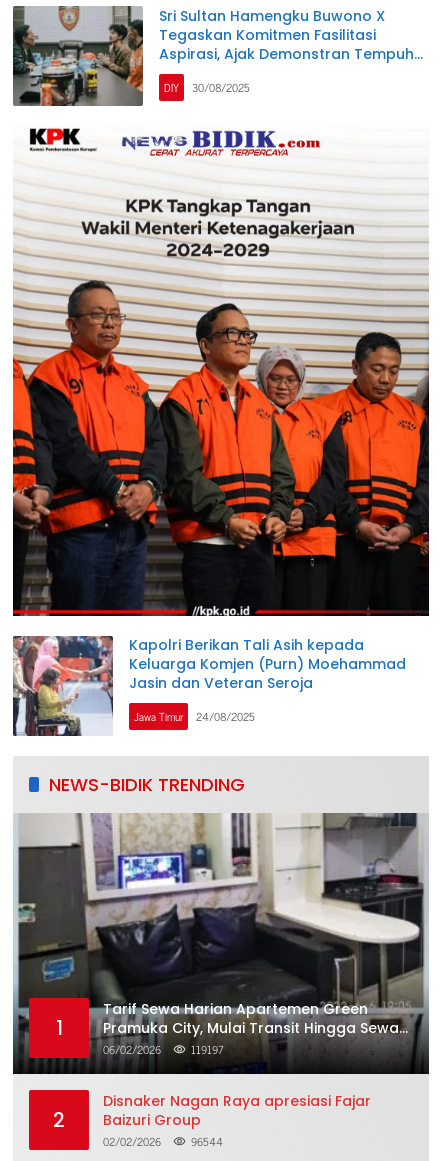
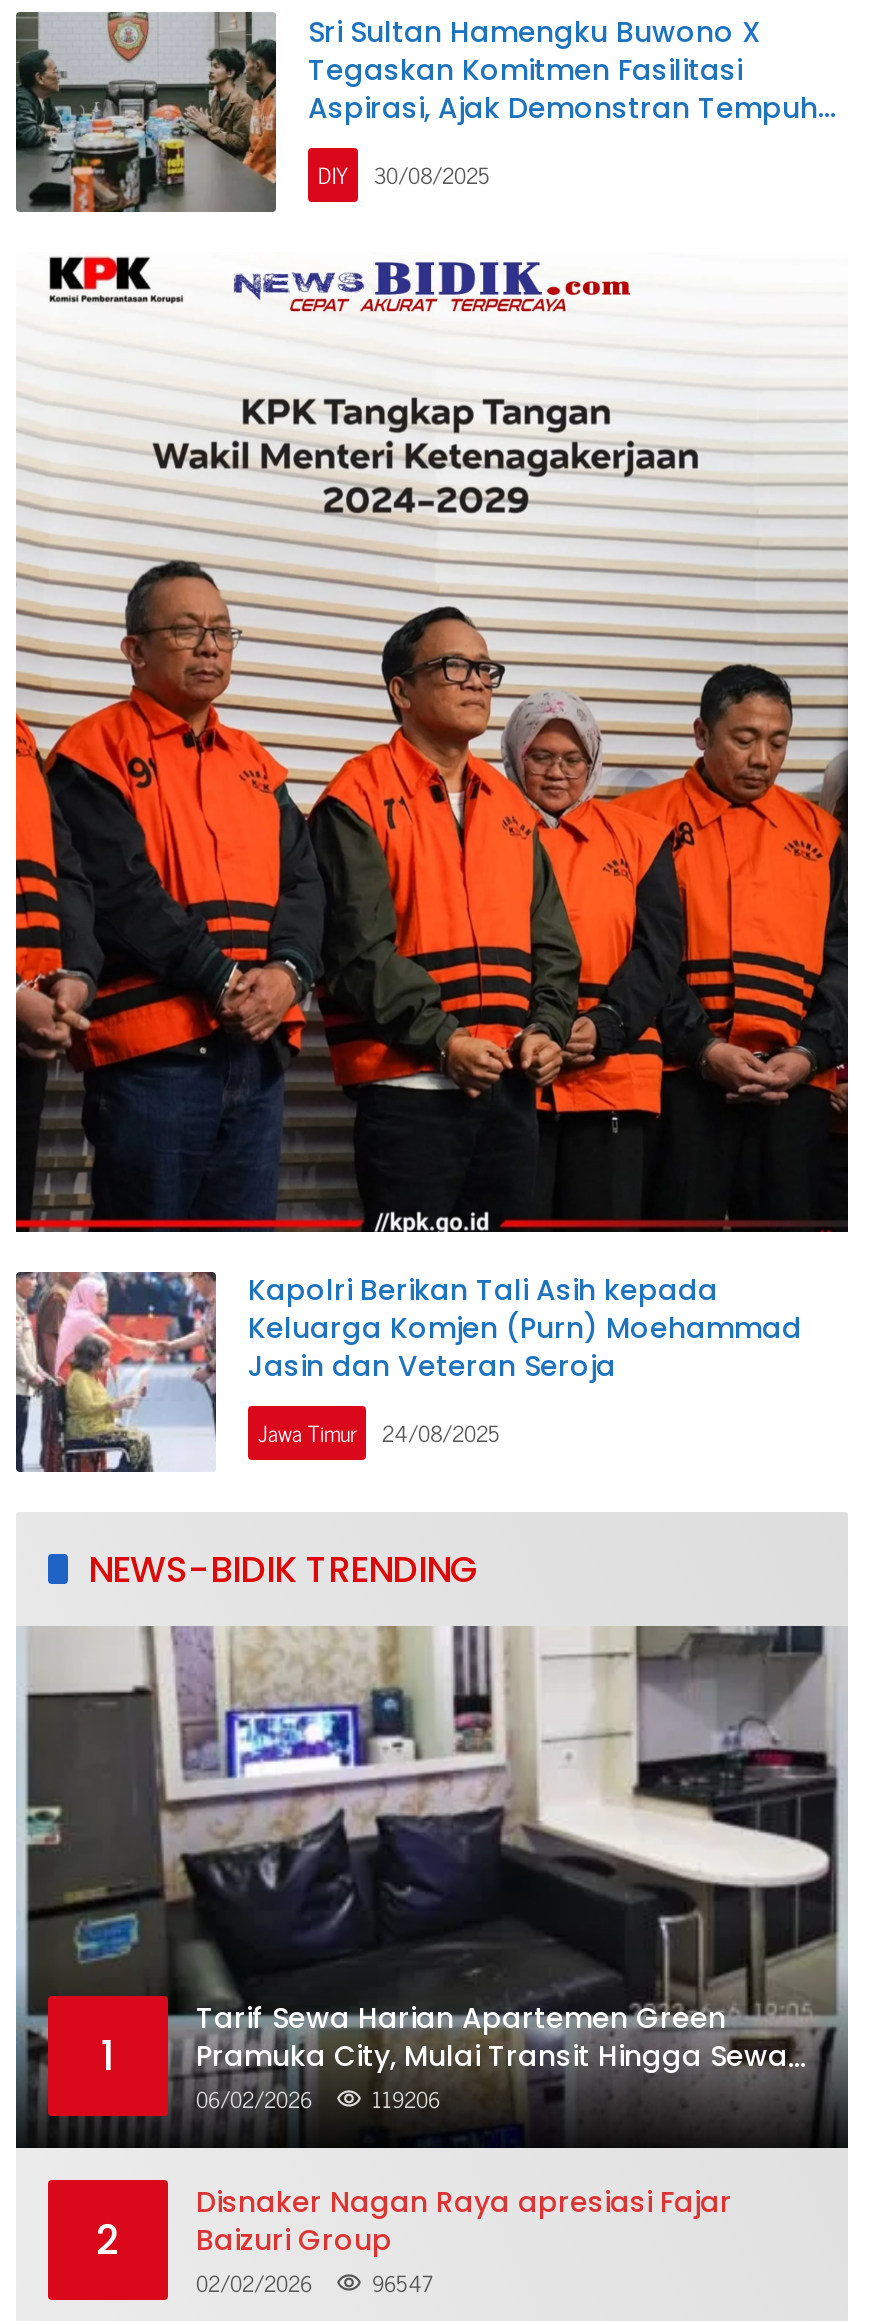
[191,1040,223,1058] 119197 -> [372,2081,440,2117] 119206
[103,1132,223,1150] 02/02/2026 96544 -> [196,2265,432,2301] 02/02/2026 96547

